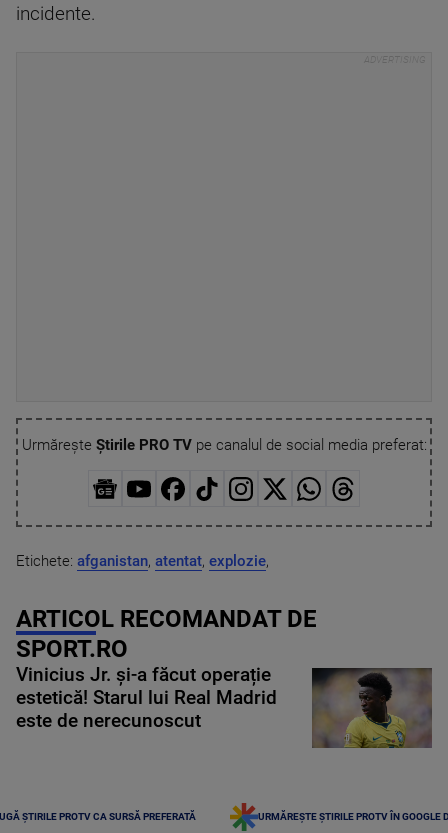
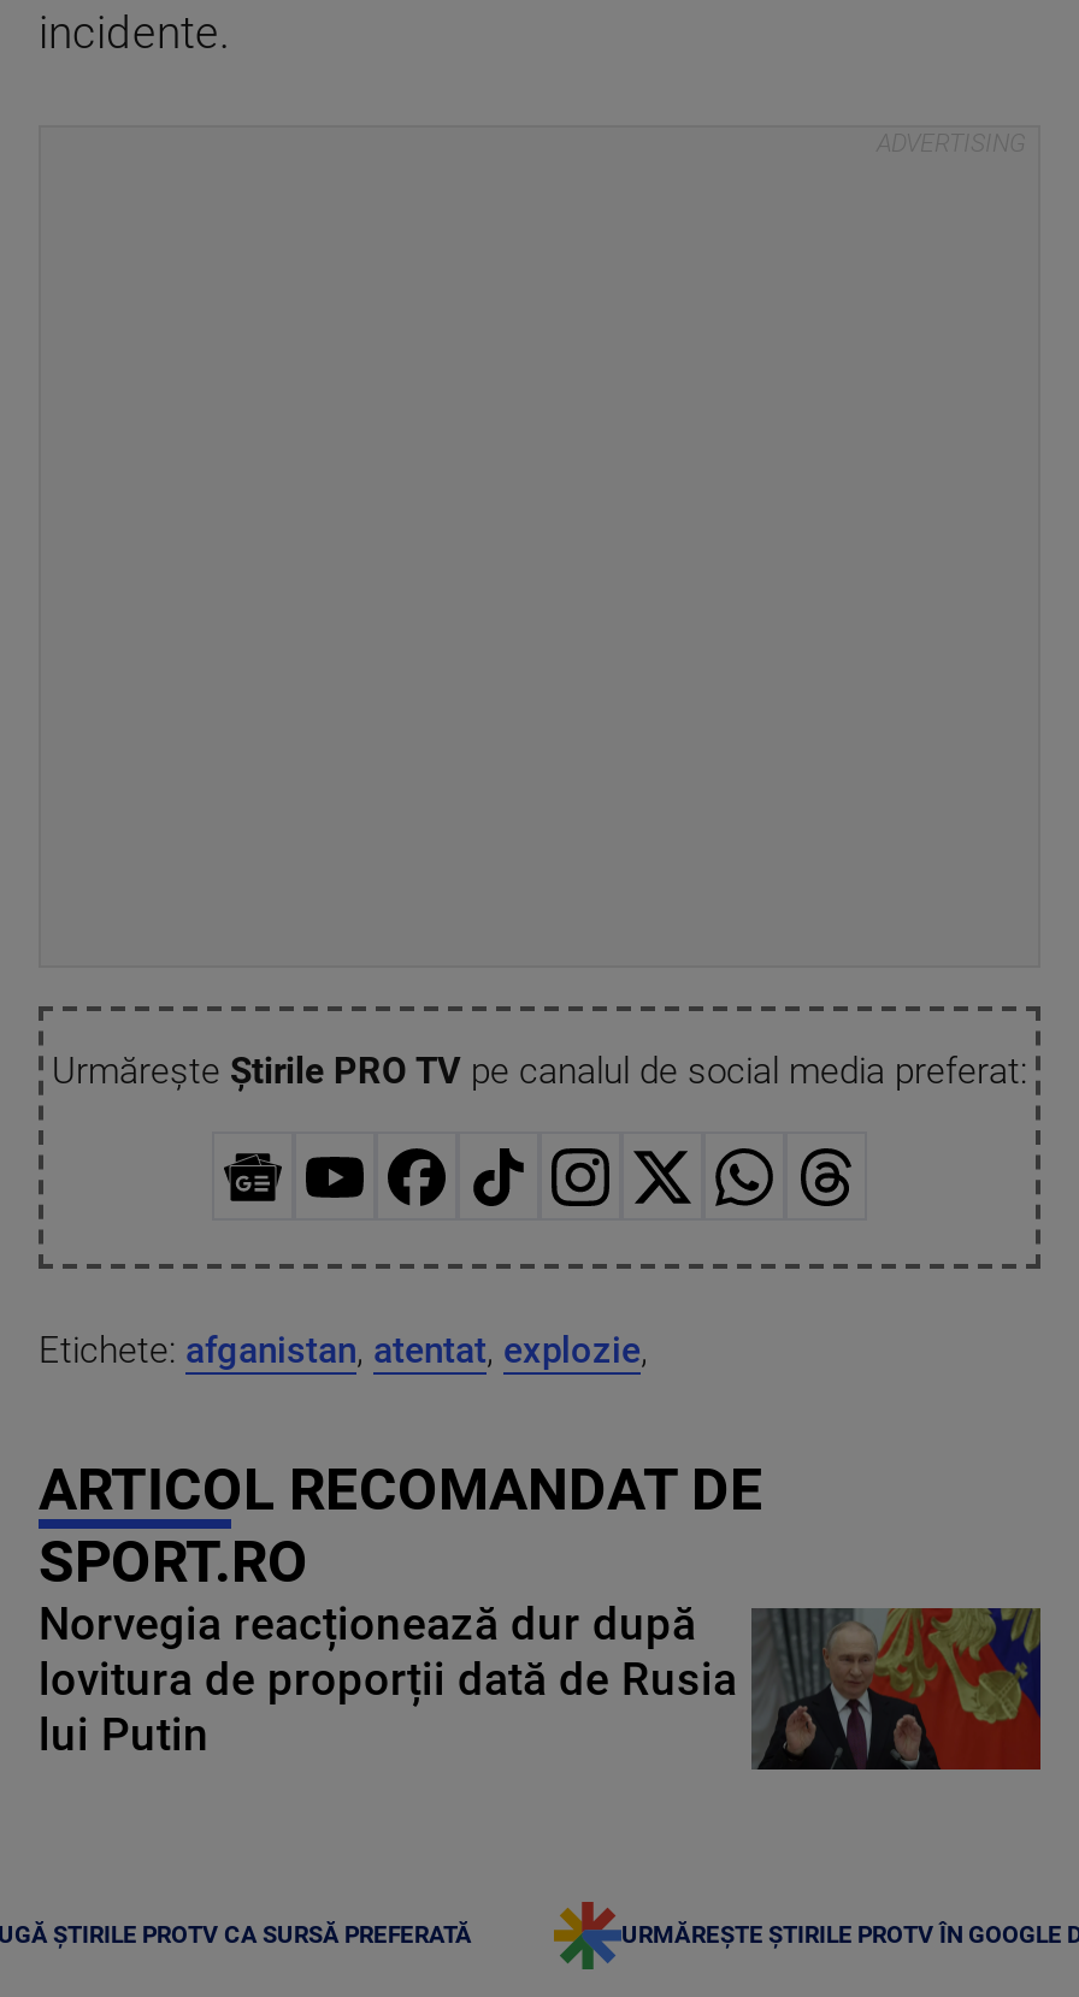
[16,664,433,749] [image] | Vinicius Jr. și-a făcut operație | estetică! Starul lui Real Madrid | este de nerecunoscut -> [39,1598,1043,1774] [image] | Norvegia reacționează dur după | lovitura de proporții dată de Rusia | lui Putin

